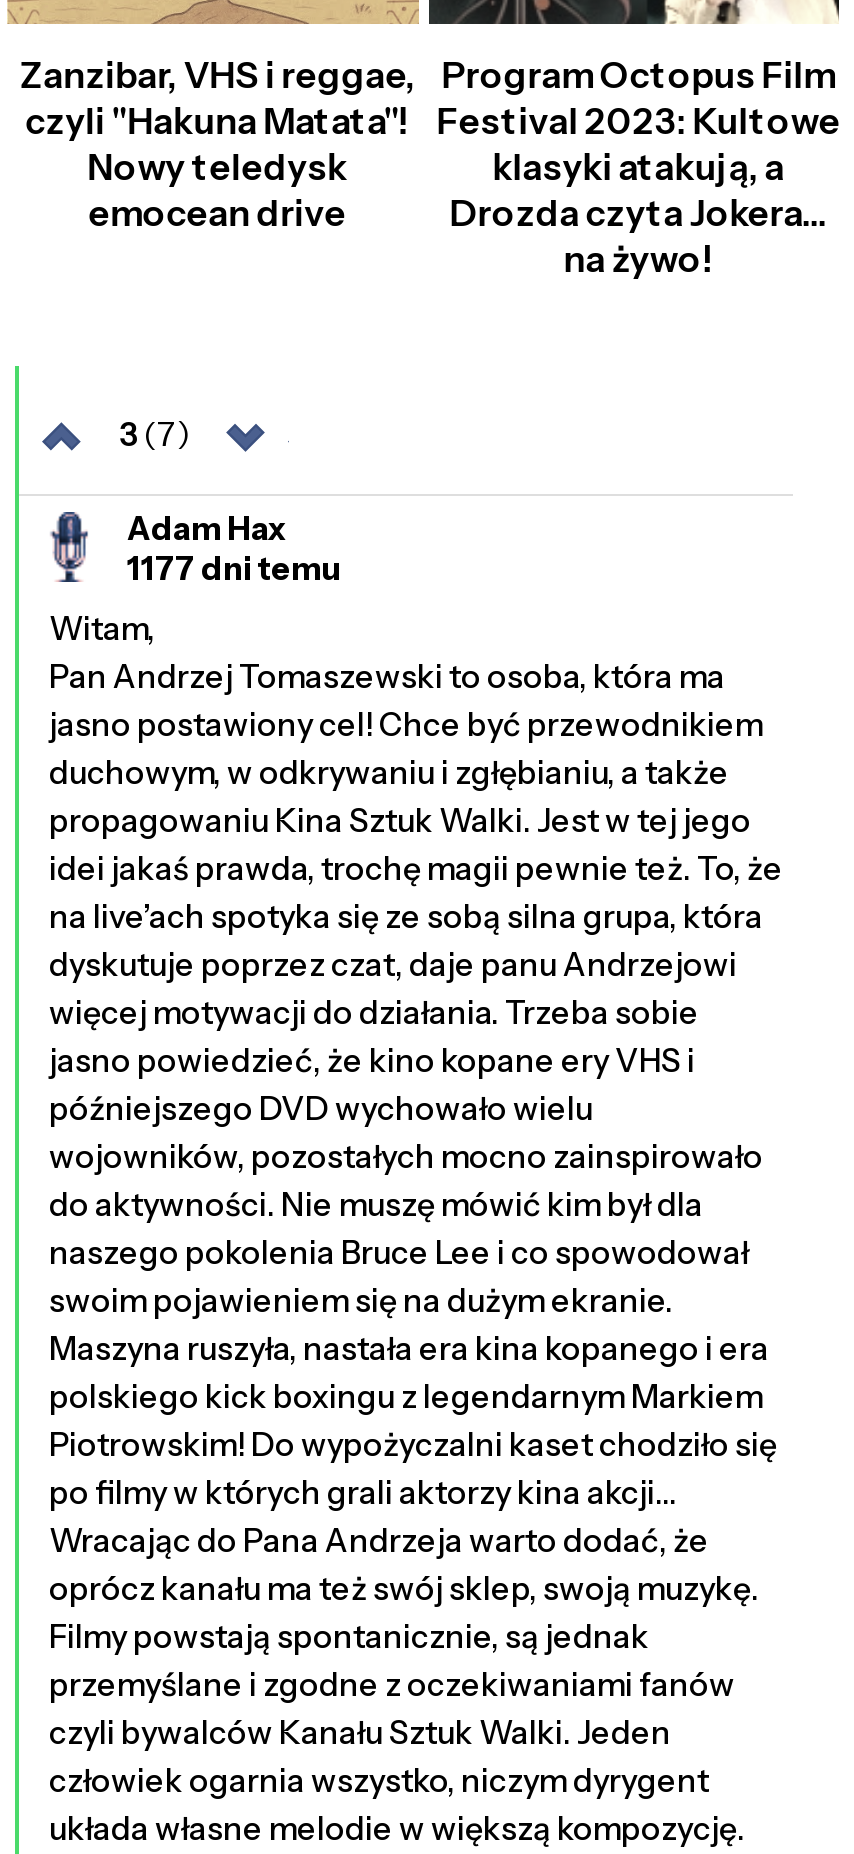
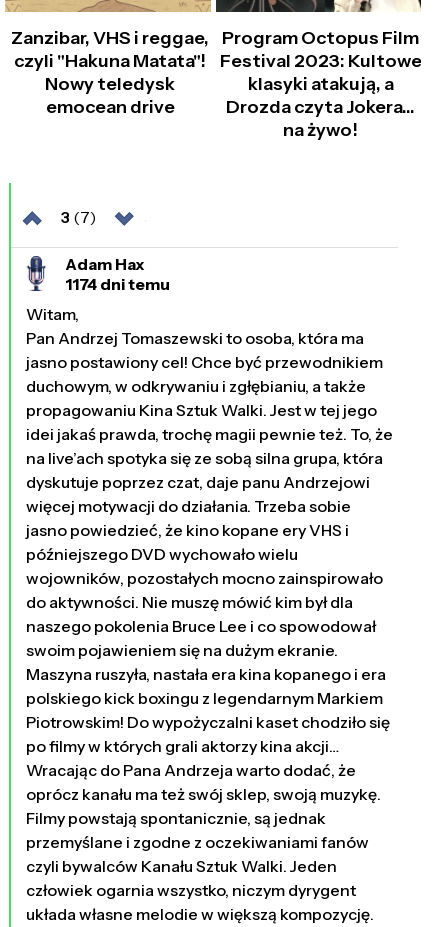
[127,549,341,589] 1177 dni temu -> [65,274,170,294] 1174 dni temu

